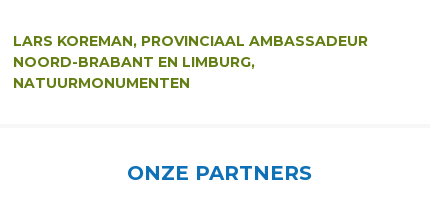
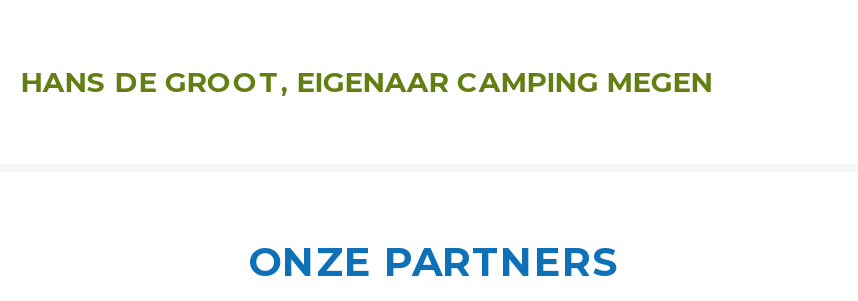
[13,32,368,92] LARS KOREMAN, PROVINCIAAL AMBASSADEUR | NOORD-BRABANT EN LIMBURG, | NATUURMONUMENTEN -> [21,65,713,101] HANS DE GROOT, EIGENAAR CAMPING MEGEN

